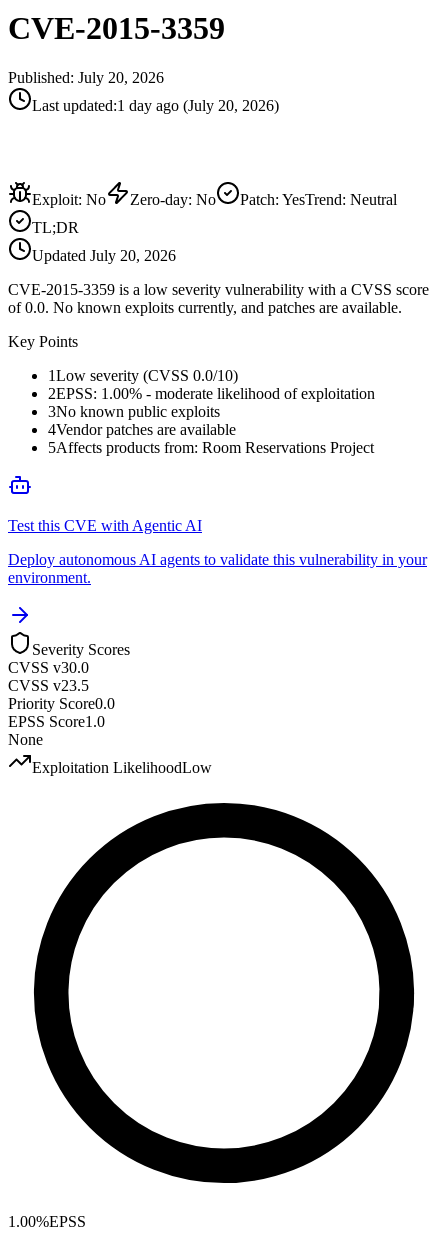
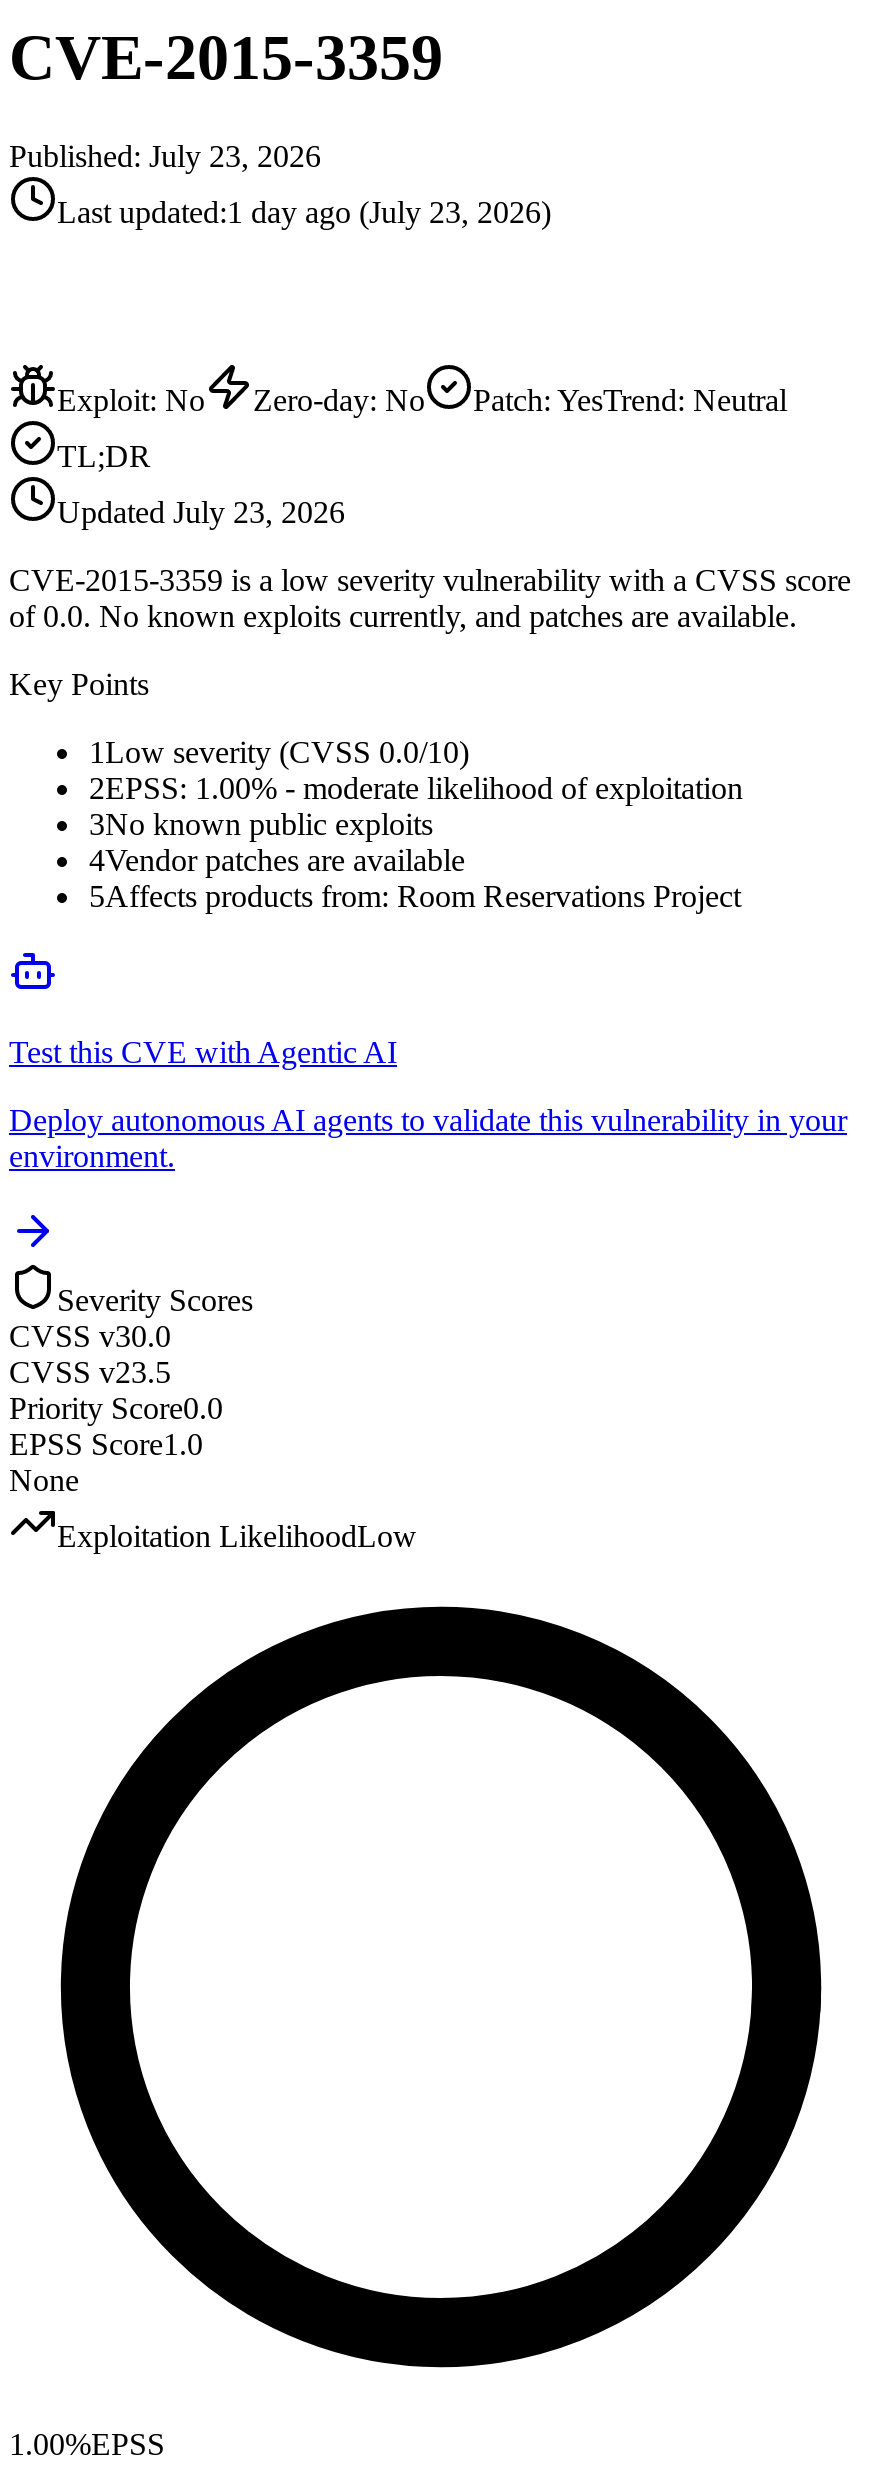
[8,69,164,86] Published: July 20, 2026 -> [9,139,321,173] Published: July 23, 2026
[32,97,279,114] Last updated:1 day ago (July 20, 2026) -> [57,195,551,229] Last updated:1 day ago (July 23, 2026)
[32,247,176,264] Updated July 20, 2026 -> [57,495,345,529] Updated July 23, 2026

